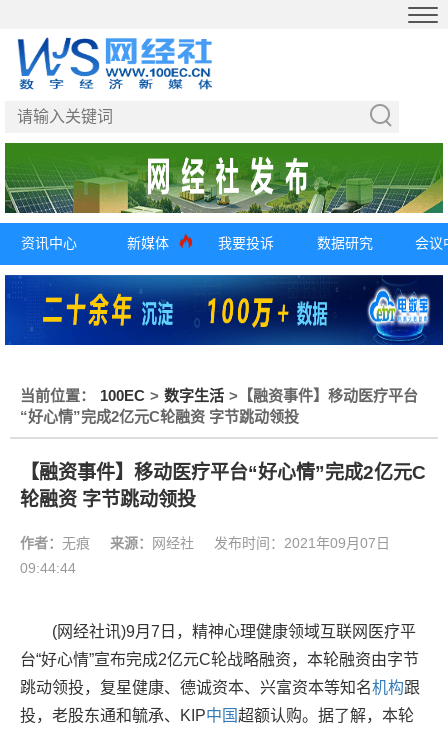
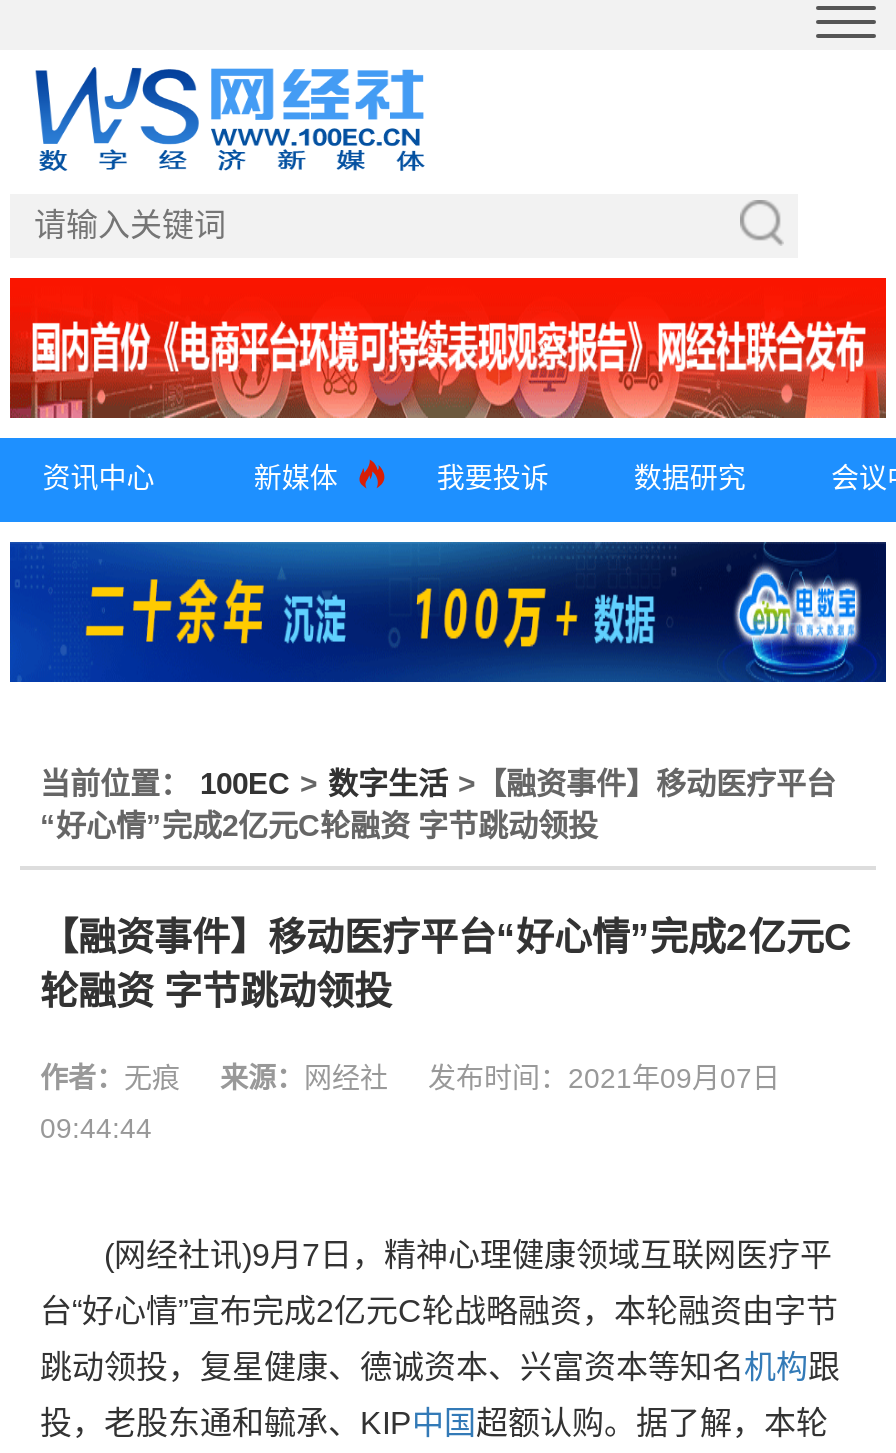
[4,142,444,214] [image] -> [8,276,888,420] [image]

